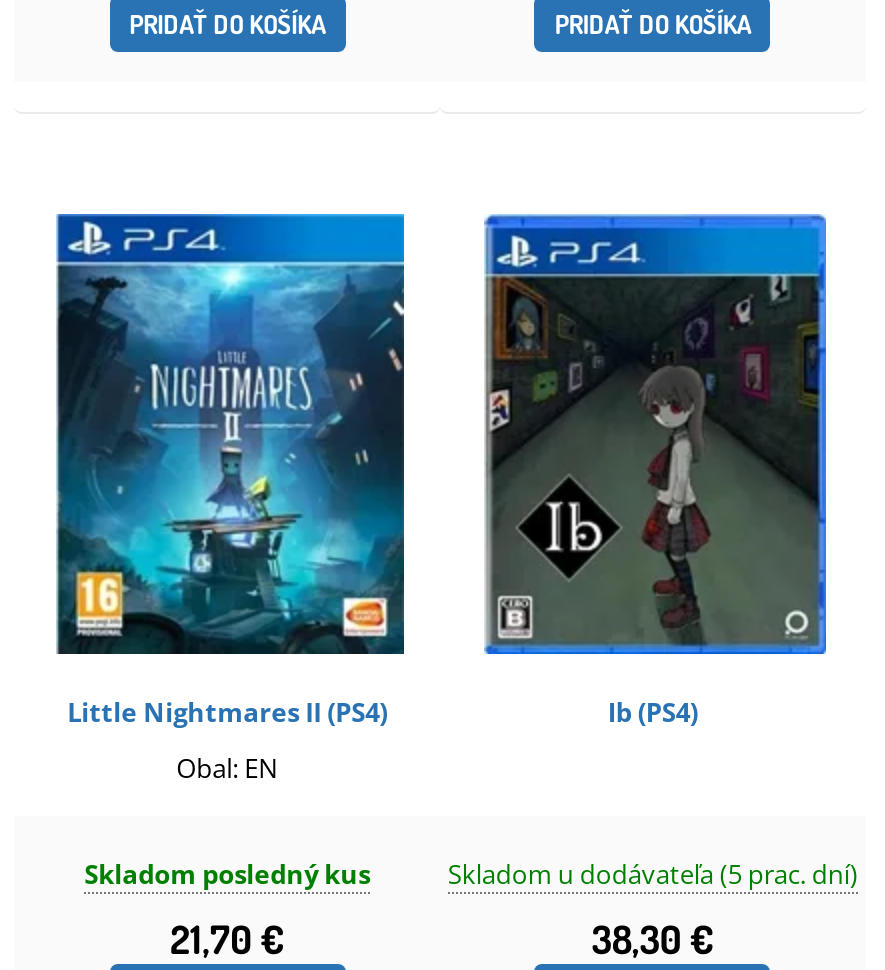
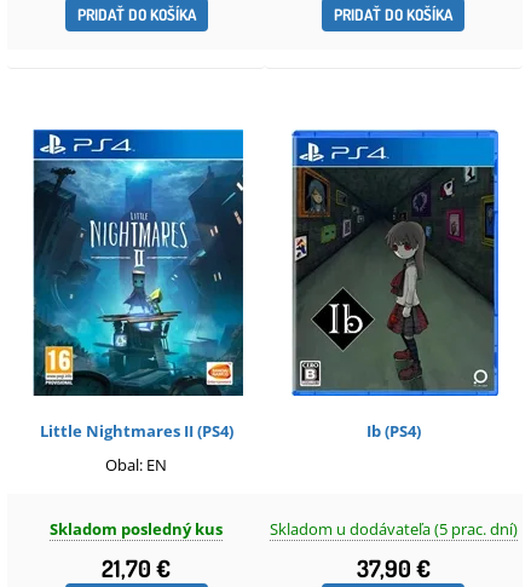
[592,914,714,964] 38,30 € -> [357,553,430,584] 37,90 €

